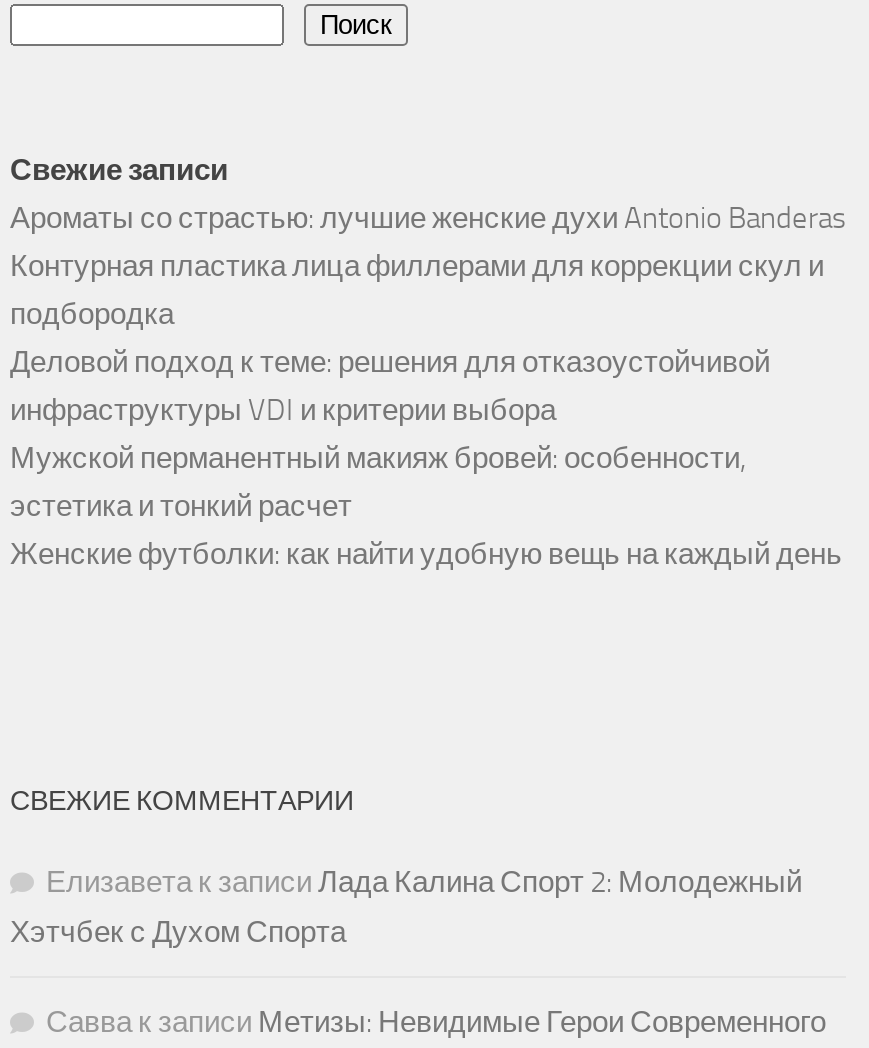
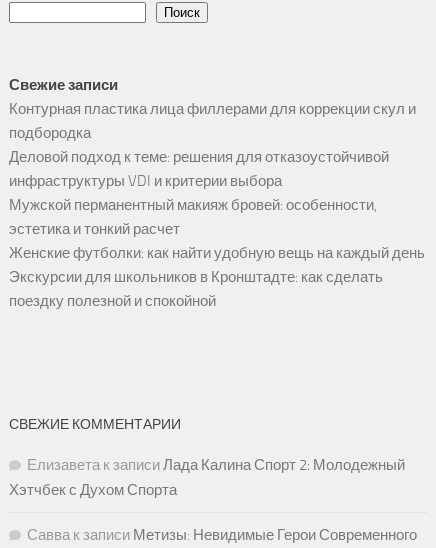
[10,199,846,235] Ароматы со страстью: лучшие женские духи Antonio Banderas -> none
moved [10,247,842,571] -> [9,100,425,262]: Контурная пластика лица филлерами для коррекции скул и | подбородка | Деловой подход к теме: решения для отказоустойчивой | инфраструктуры VDI и критерии выбора | Мужской перманентный макияж бровей: особенности, | эстетика и тонкий расчет | Женские футболки: как найти удобную вещь на каждый день
none -> [9,268,383,310] Экскурсии для школьников в Кронштадте: как сделать | поездку полезной и спокойной

